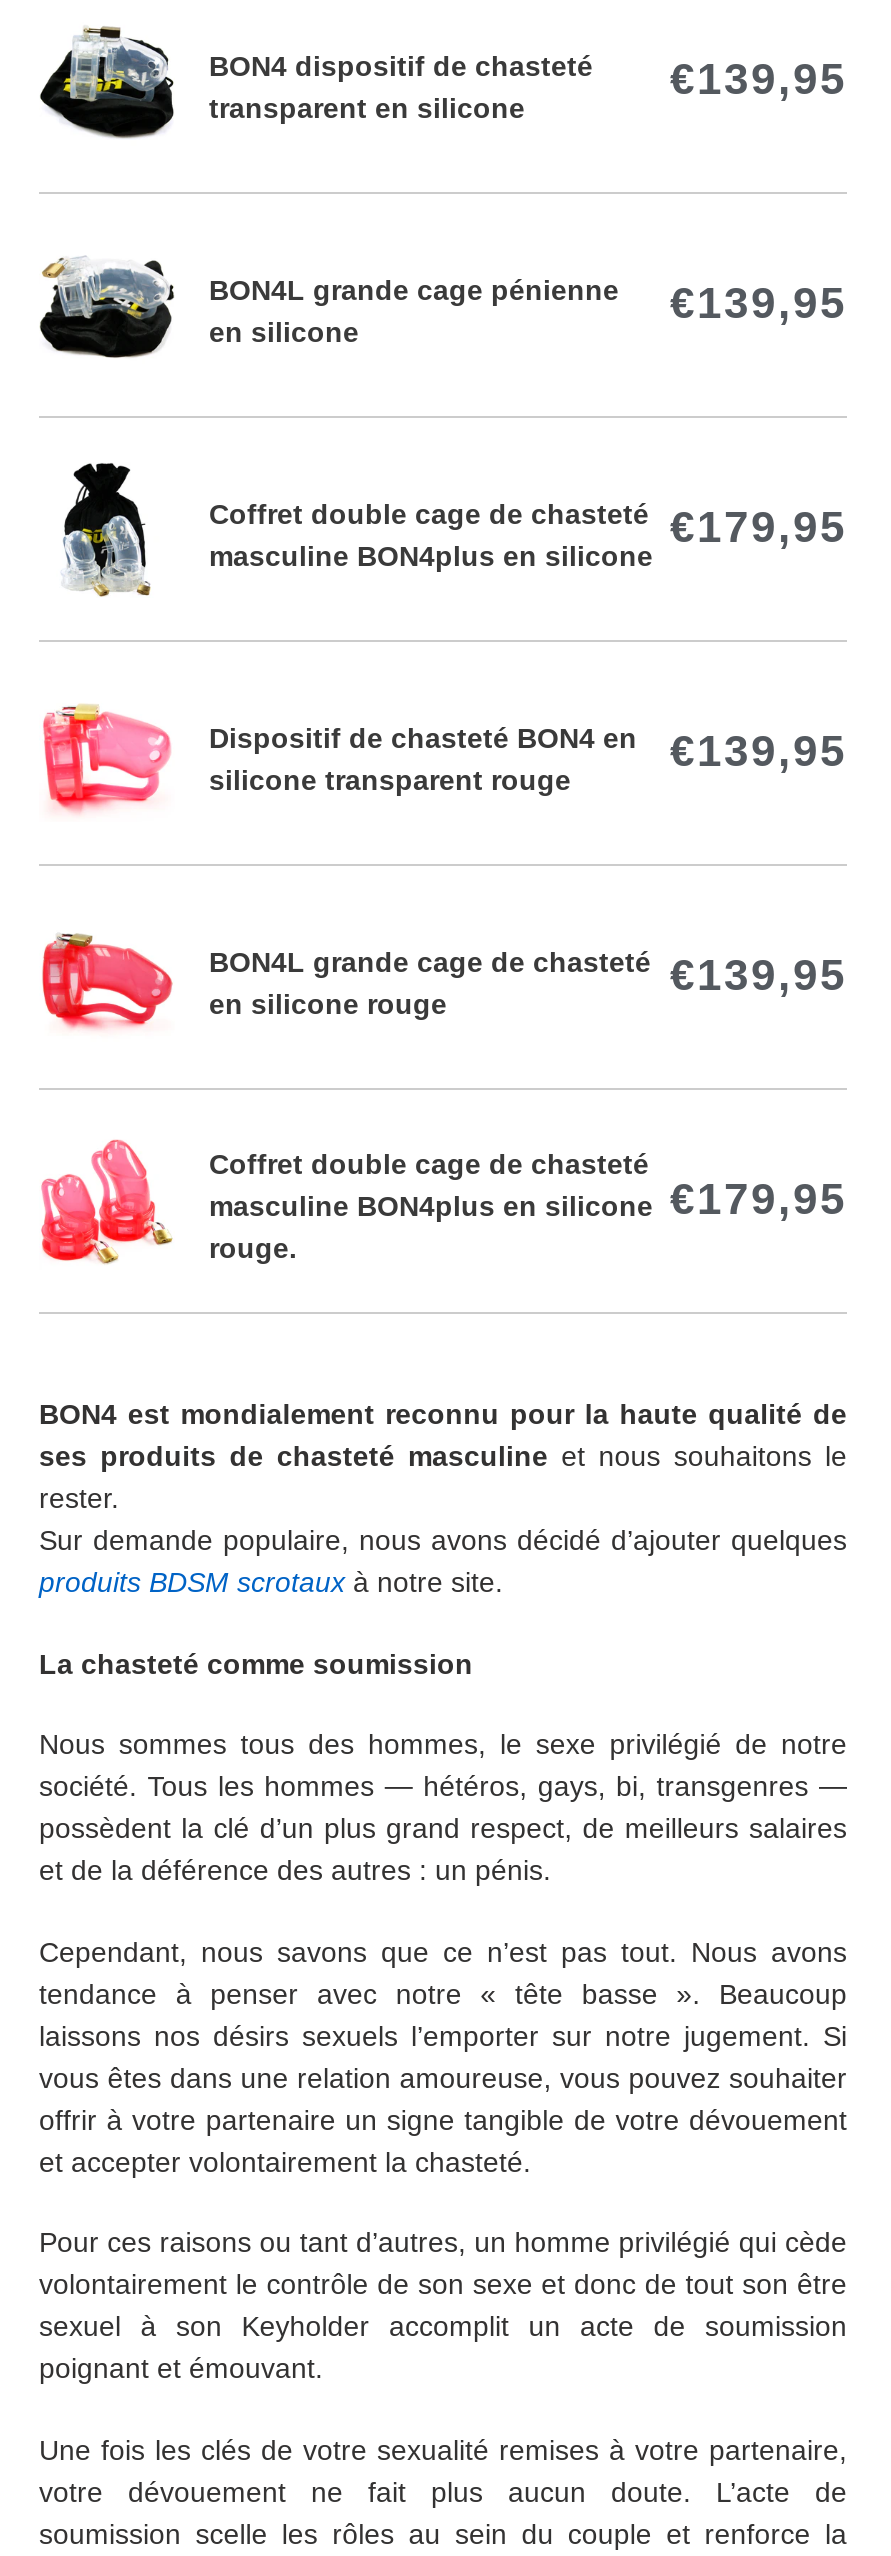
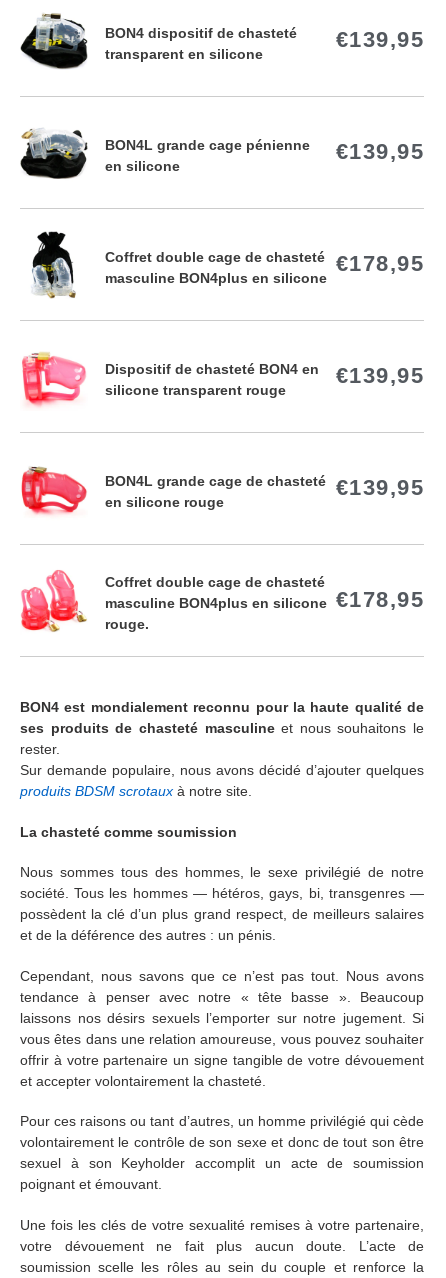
[670,502,847,552] €179,95 -> [335,251,424,276] €178,95
[670,1174,847,1224] €179,95 -> [335,587,424,612] €178,95

